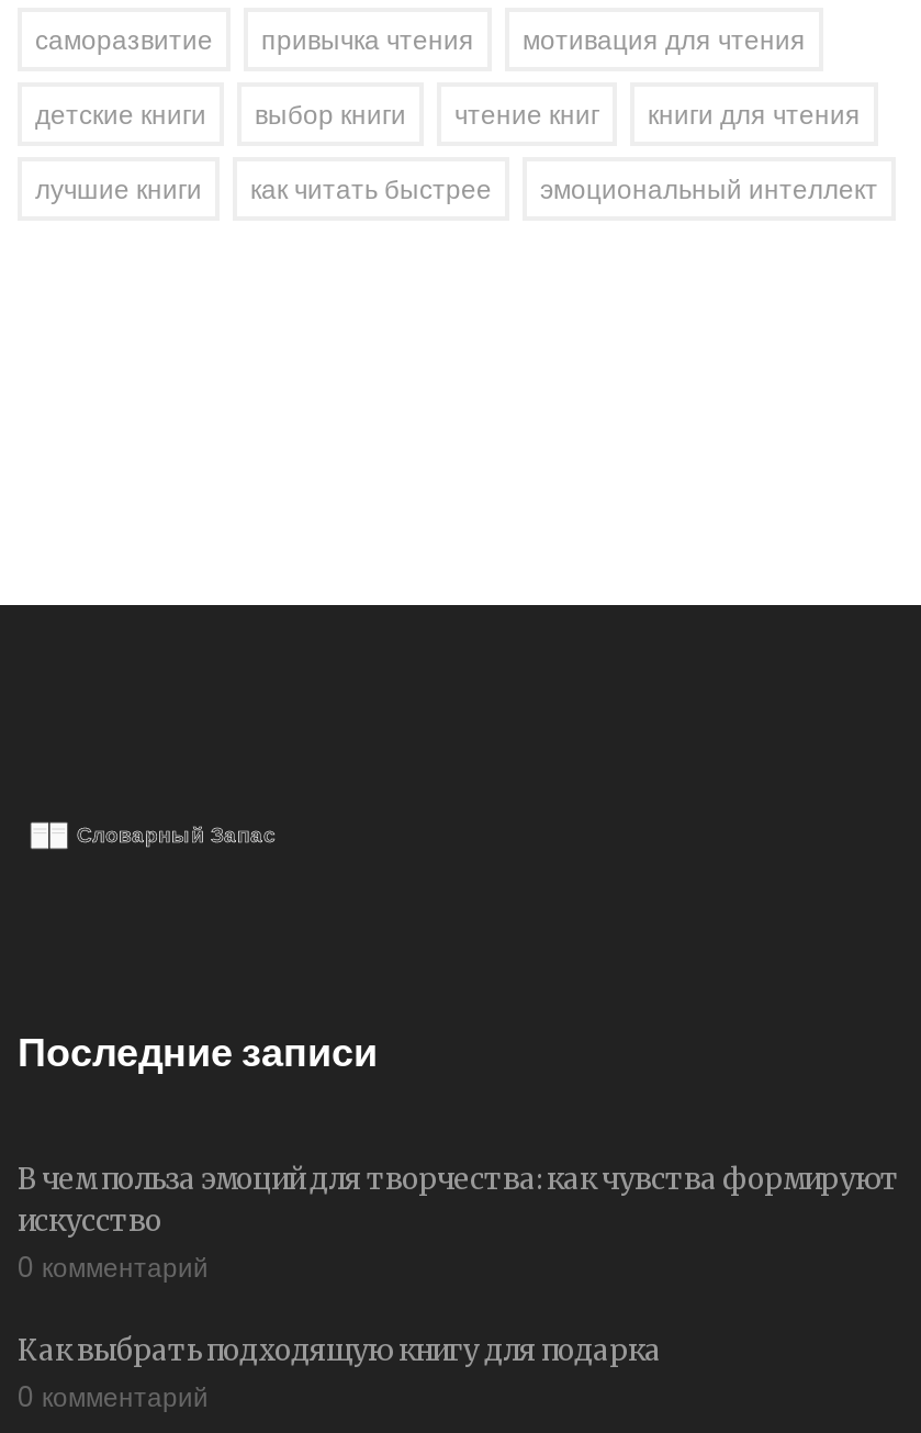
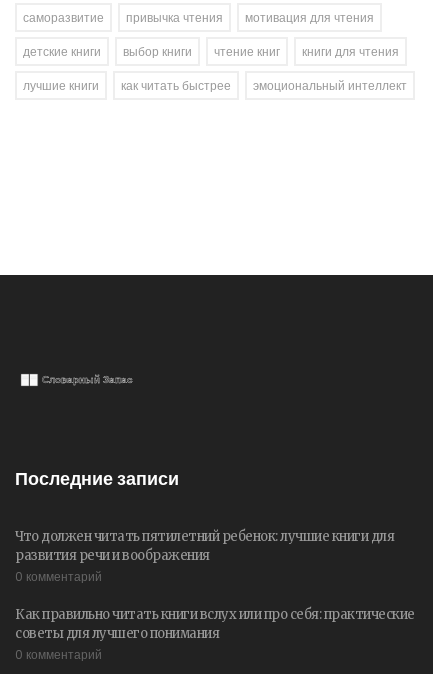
[18,1161,899,1240] В чем польза эмоций для творчества: как чувства формируют | искусство -> [15,528,394,564] Что должен читать пятилетний ребенок: лучшие книги для | развития речи и воображения
[18,1332,661,1370] Как выбрать подходящую книгу для подарка -> [15,606,414,642] Как правильно читать книги вслух или про себя: практические | советы для лучшего понимания

